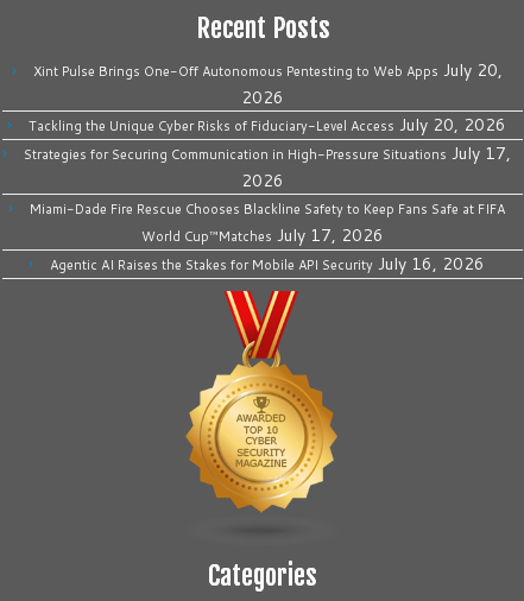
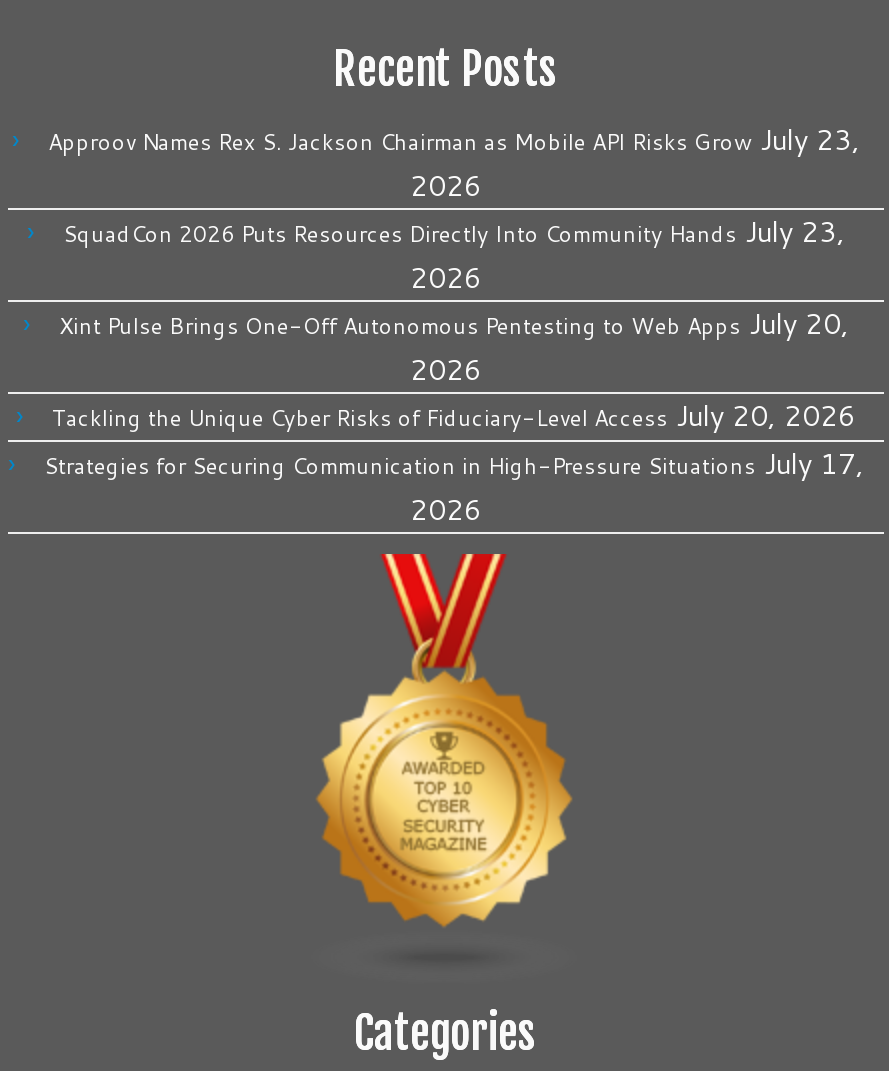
none -> [48,120,860,298] Approov Names Rex S. Jackson Chairman as Mobile API Risks Grow July 23, | 2026 | SquadCon 2026 Puts Resources Directly Into Community Hands July 23, | 2026
moved [24,58,511,193] -> [44,304,864,530]: Xint Pulse Brings One-Off Autonomous Pentesting to Web Apps July 20, | 2026 | Tackling the Unique Cyber Risks of Fiduciary-Level Access July 20, 2026 | Strategies for Securing Communication in High-Pressure Situations July 17, | 2026
[30,200,505,276] Miami-Dade Fire Rescue Chooses Blackline Safety to Keep Fans Safe at FIFA | World Cup™Matches July 17, 2026 | Agentic AI Raises the Stakes for Mobile API Security July 16, 2026 -> none

